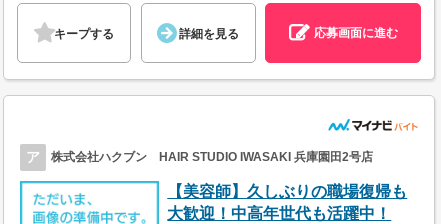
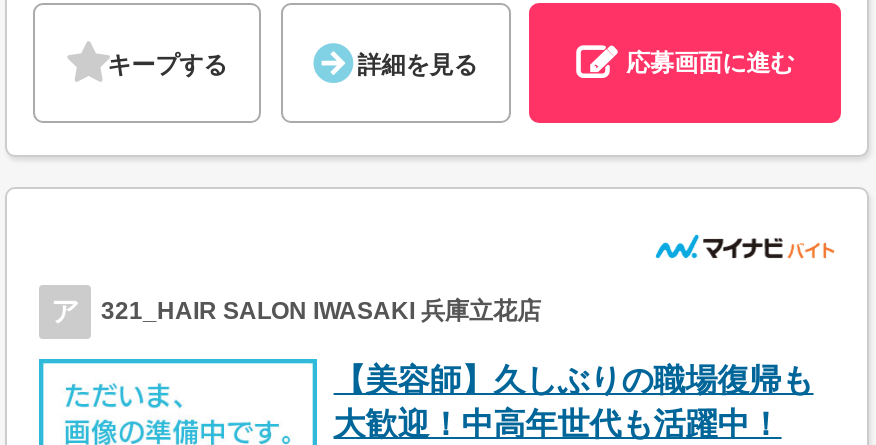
[51,150,373,164] 株式会社ハクブン HAIR STUDIO IWASAKI 兵庫園田2号店 -> [101,297,541,325] 321_HAIR SALON IWASAKI 兵庫立花店

